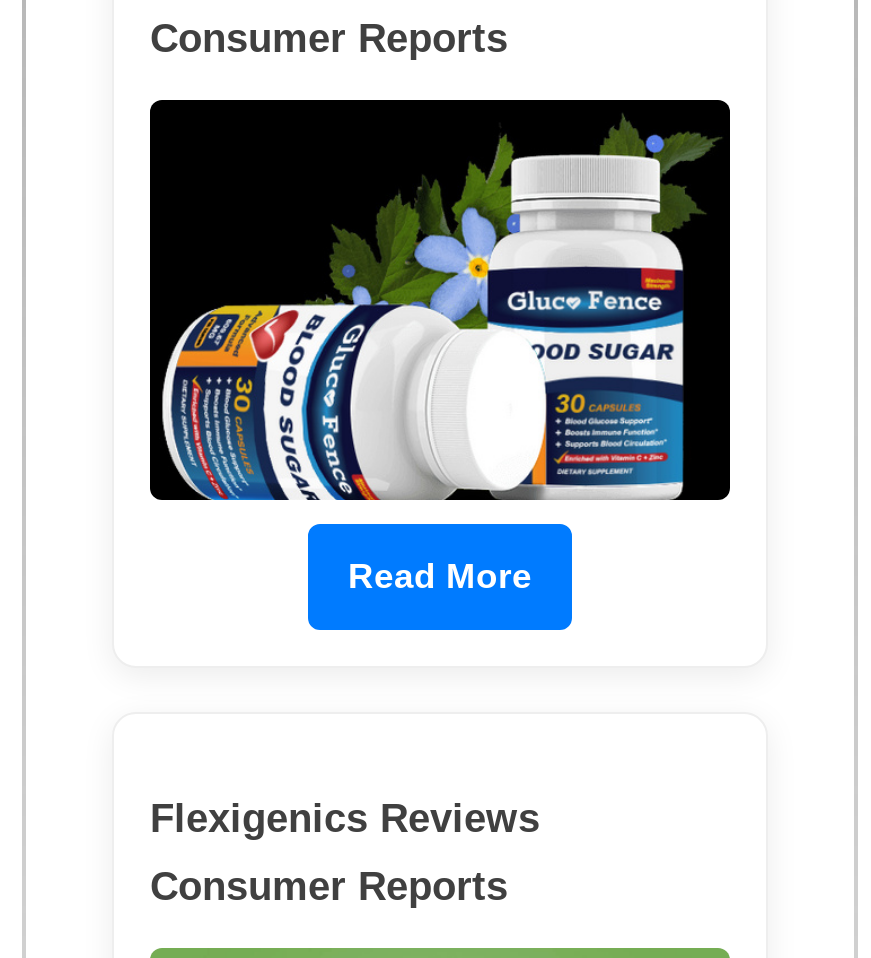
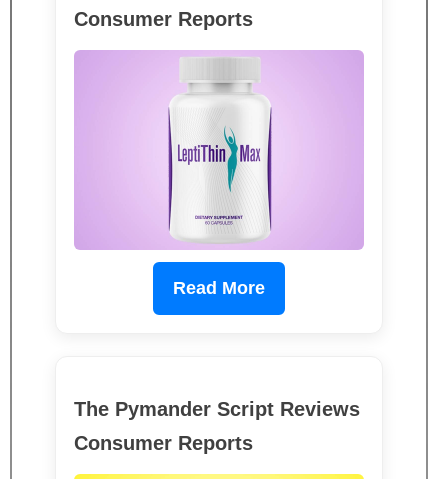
[148,98,732,502] [image] -> [74,50,364,250] [image]
[150,796,540,840] Flexigenics Reviews -> [74,398,360,420] The Pymander Script Reviews

